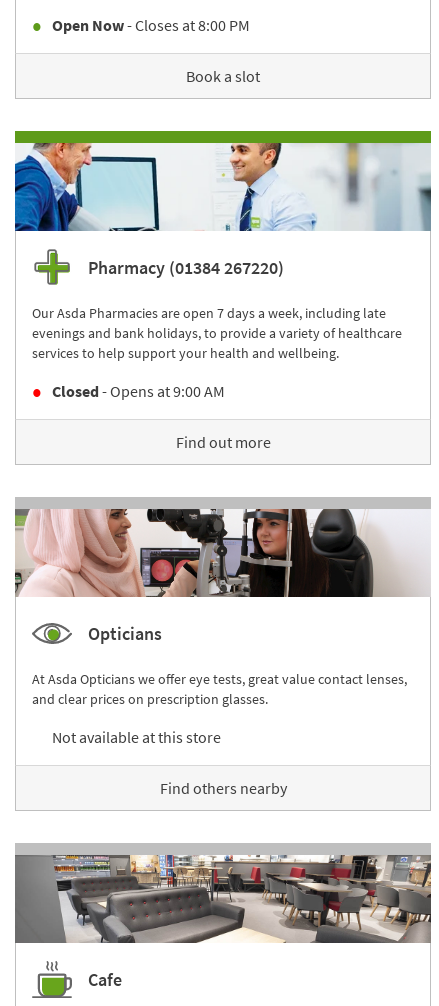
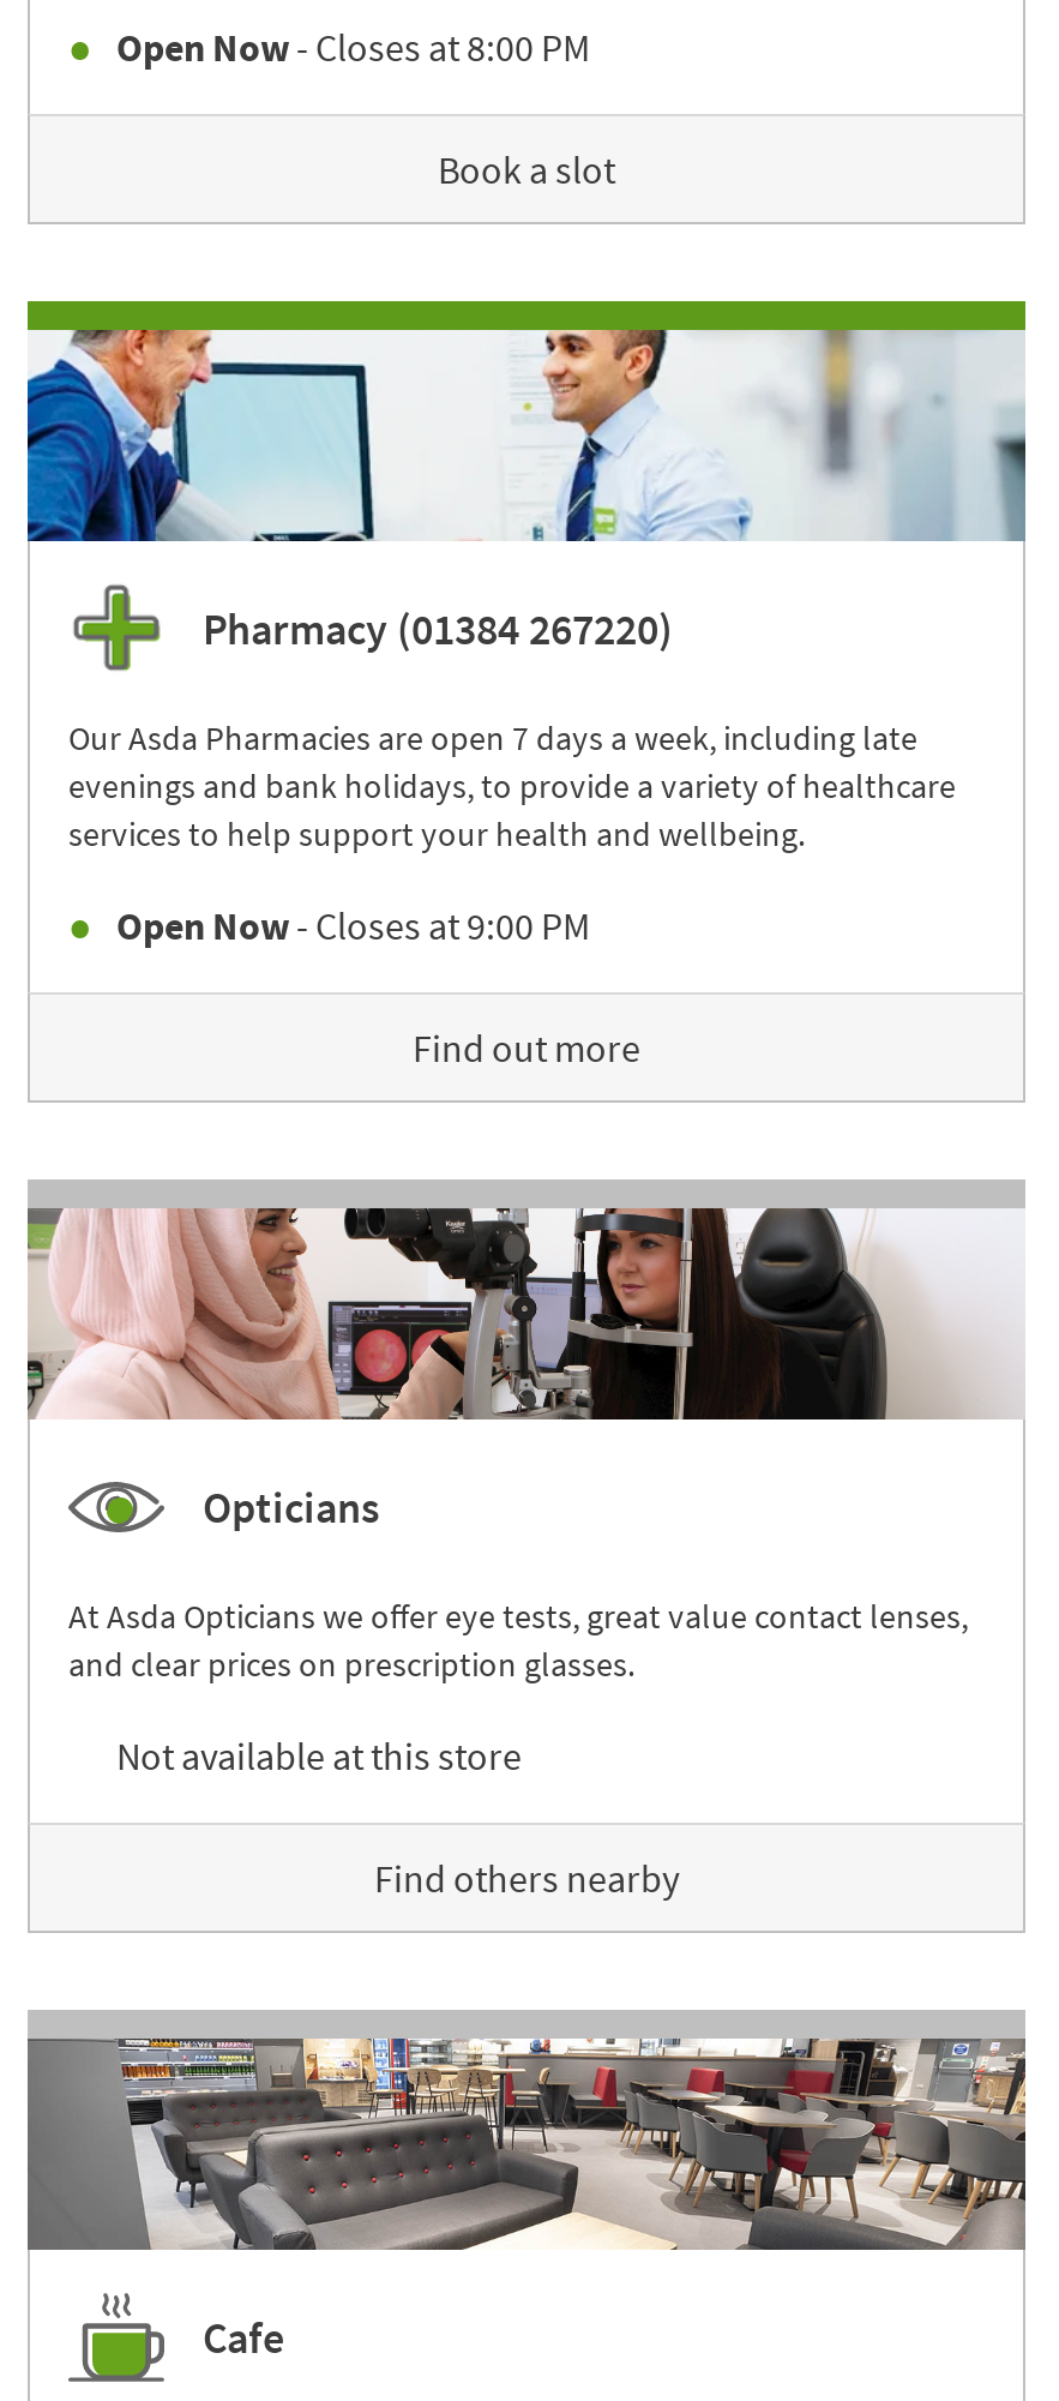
[52,381,225,401] Closed - Opens at 9:00 AM -> [116,901,591,949] Open Now - Closes at 9:00 PM

